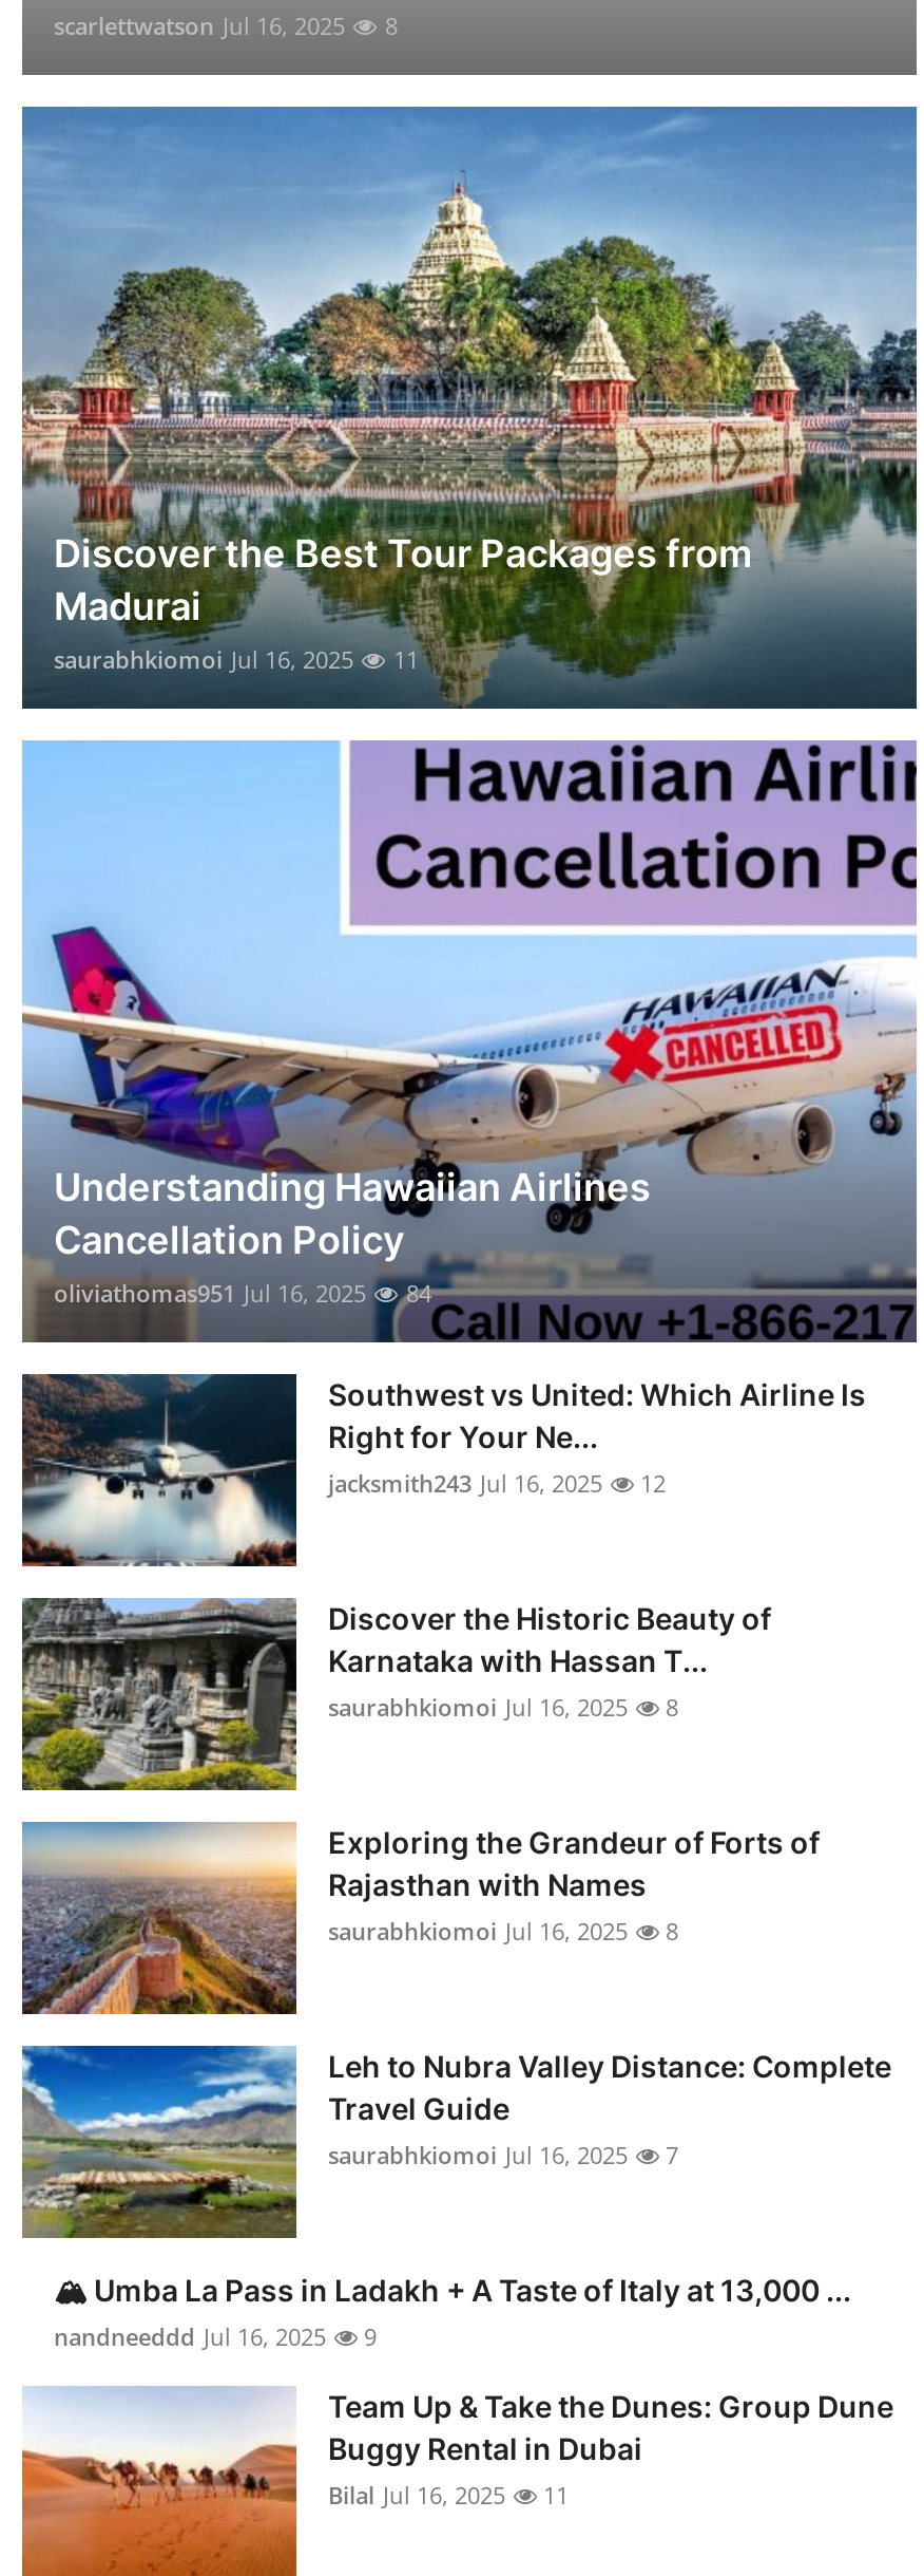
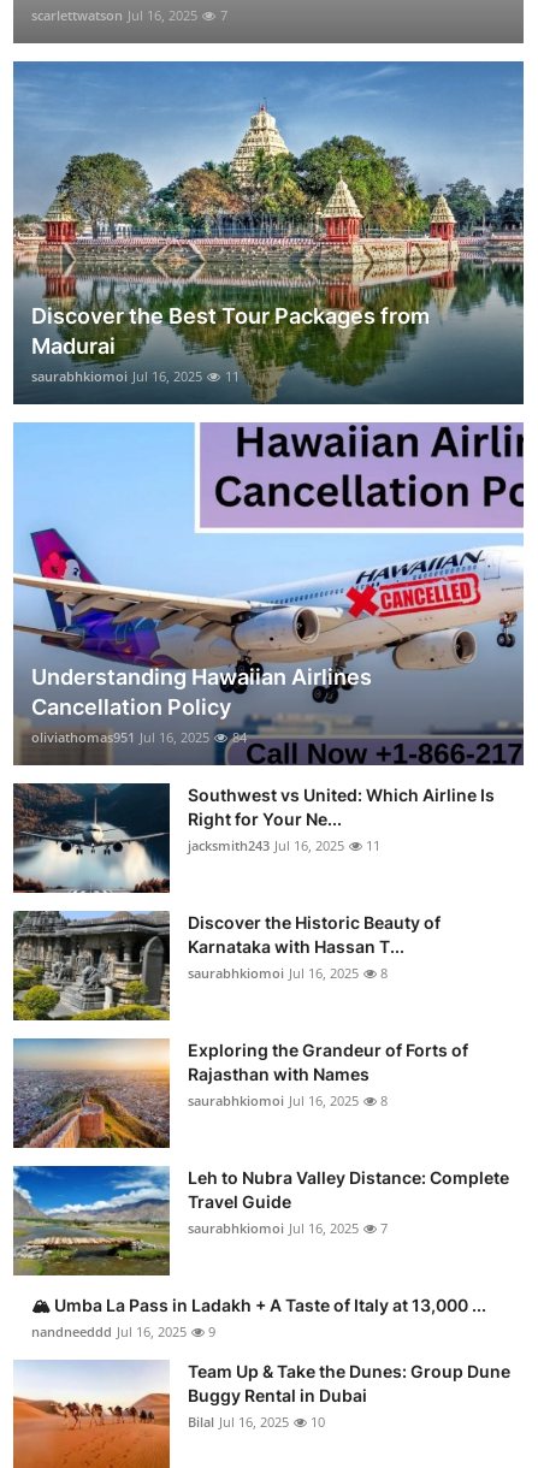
[54,9,398,41] scarlettwatson Jul 16, 2025 8 -> [31,6,227,24] scarlettwatson Jul 16, 2025 7
[328,1467,666,1498] jacksmith243 Jul 16, 2025 12 -> [188,836,380,854] jacksmith243 Jul 16, 2025 11
[328,2478,569,2510] Bilal Jul 16, 2025 11 -> [188,1412,325,1430] Bilal Jul 16, 2025 10

